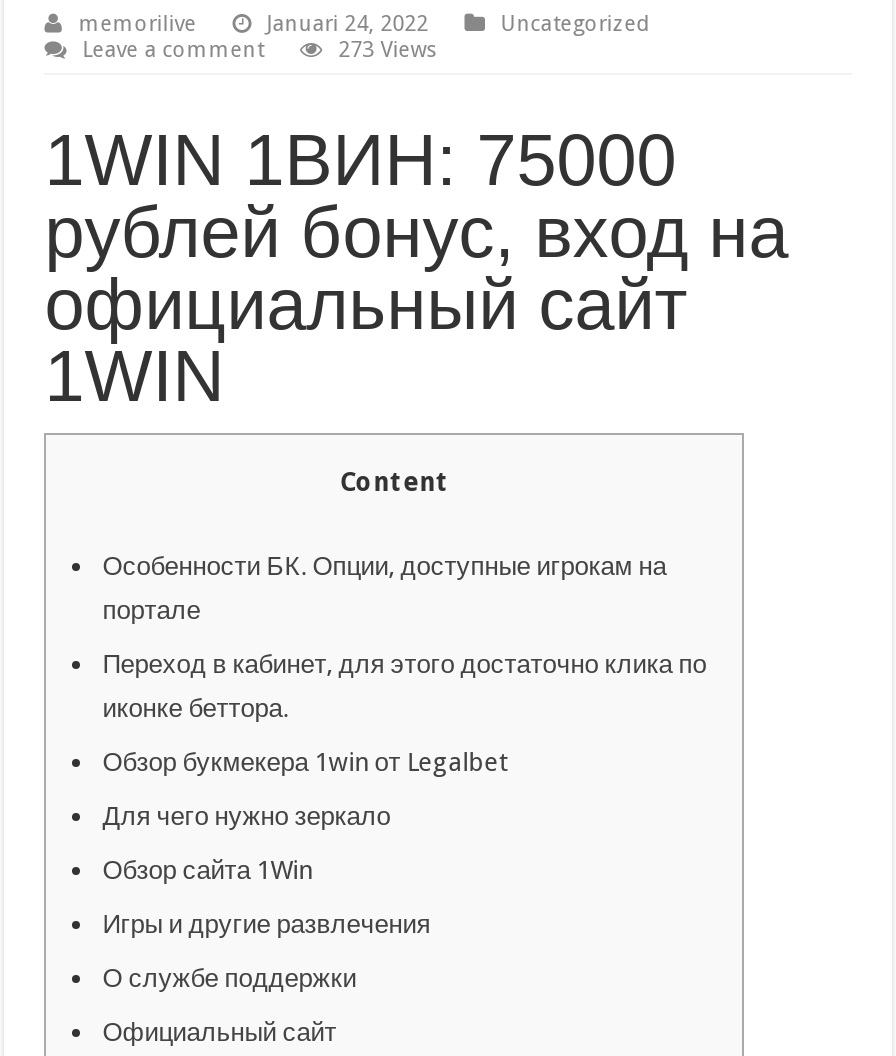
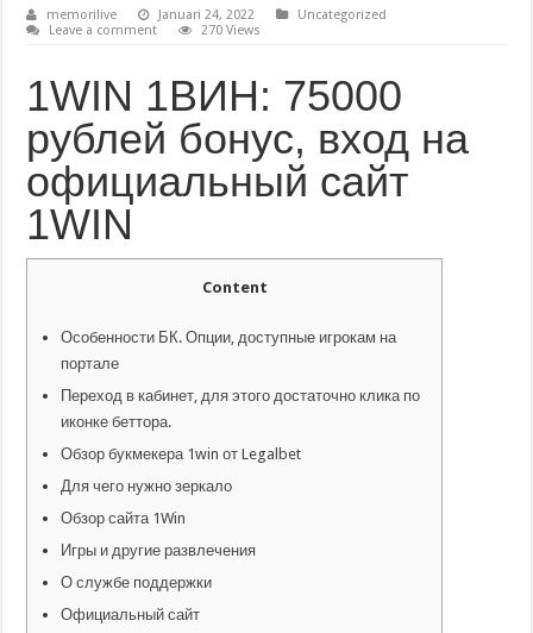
[338,37,438,63] 273 Views -> [201,23,261,38] 270 Views

